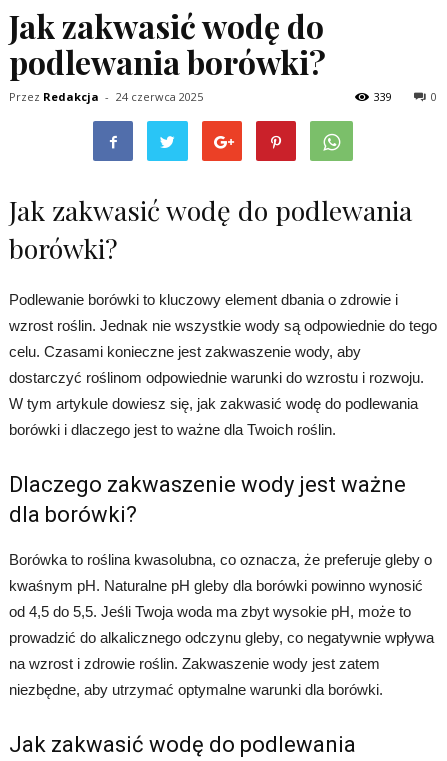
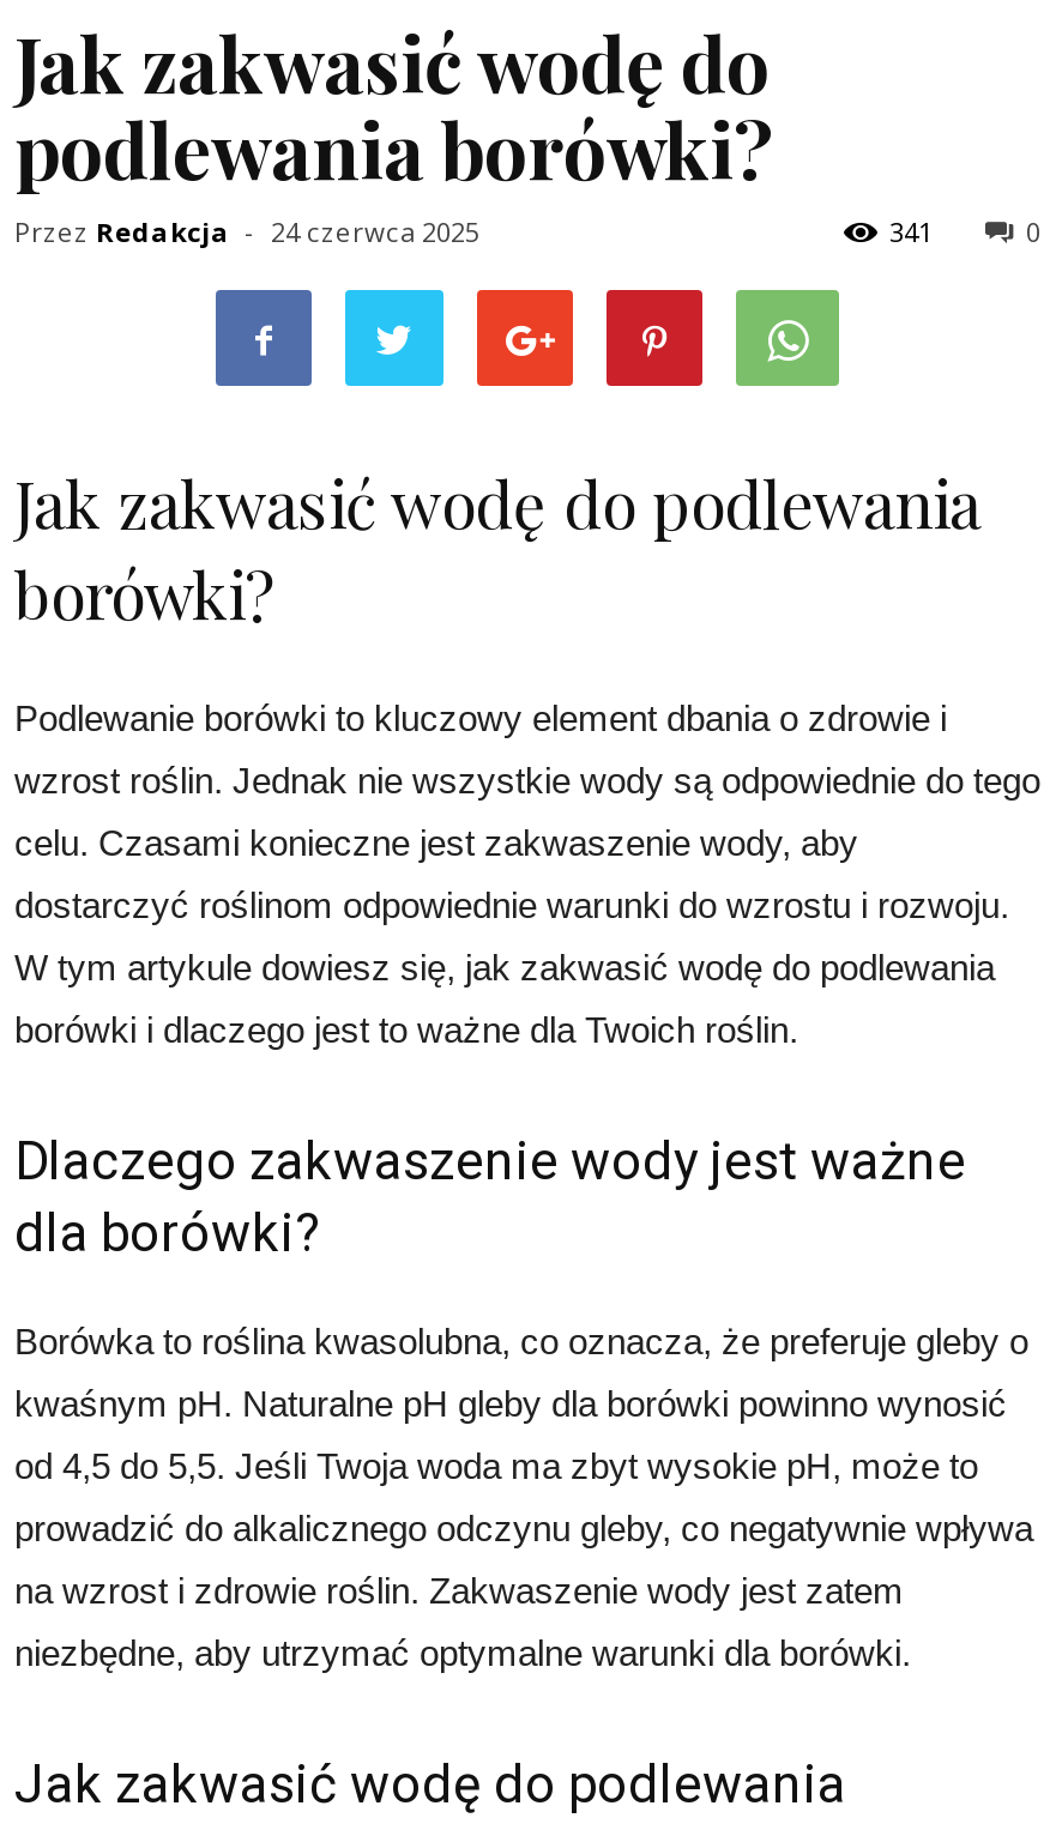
[374,89,392,104] 339 -> [889,213,933,249] 341

